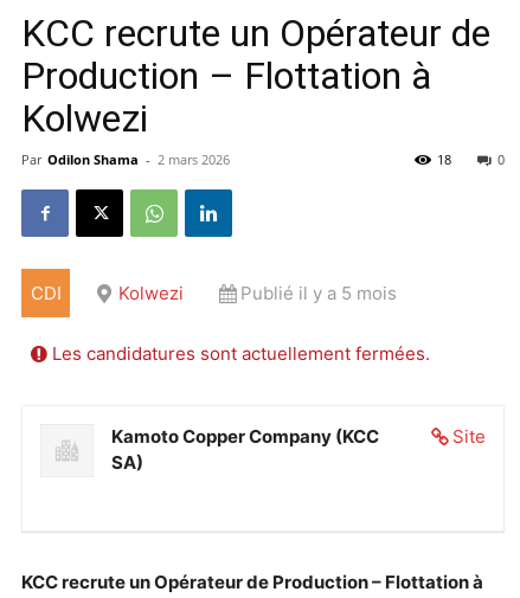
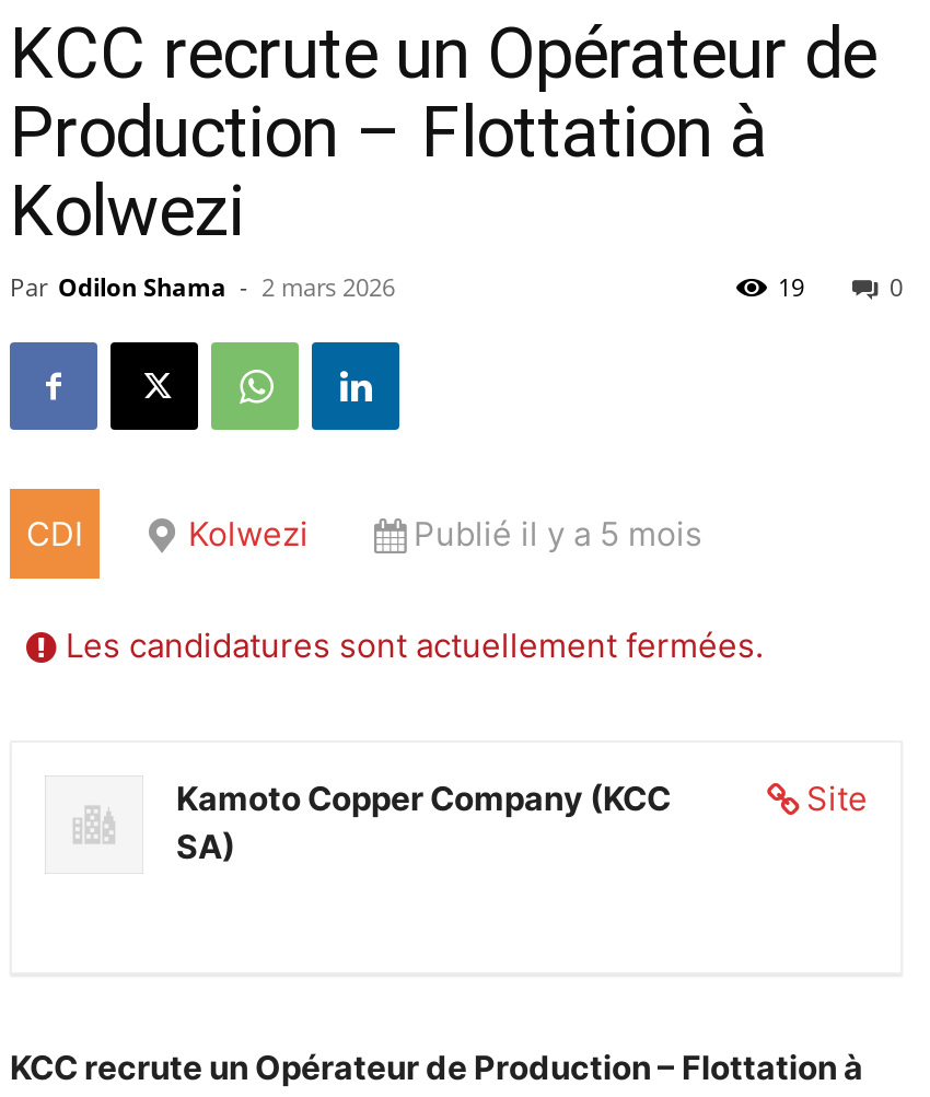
[437,150,451,168] 18 -> [778,270,804,303] 19

